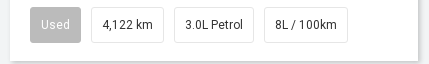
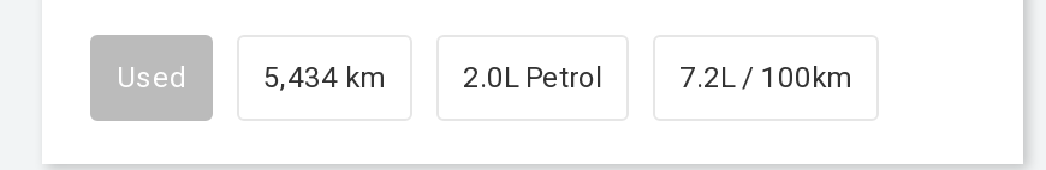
[102,18,337,32] 4,122 km | 3.0L Petrol | 8L / 100km -> [263,61,852,94] 5,434 km | 2.0L Petrol | 7.2L / 100km

